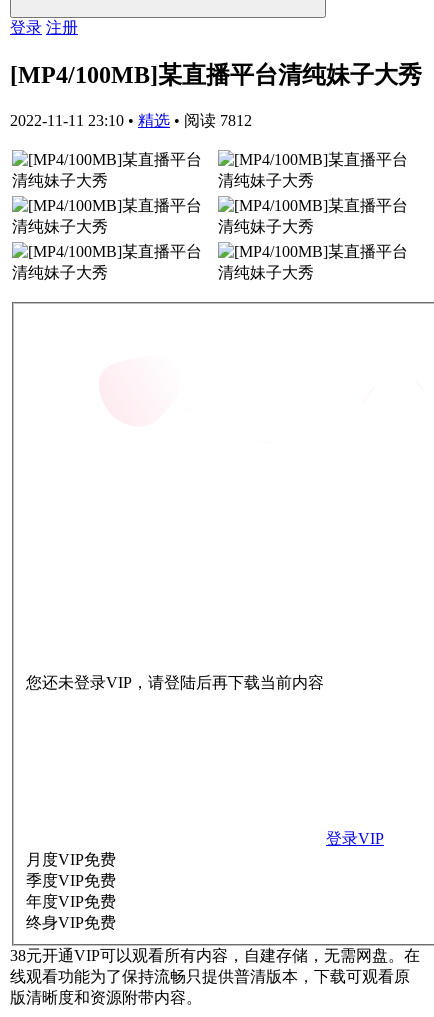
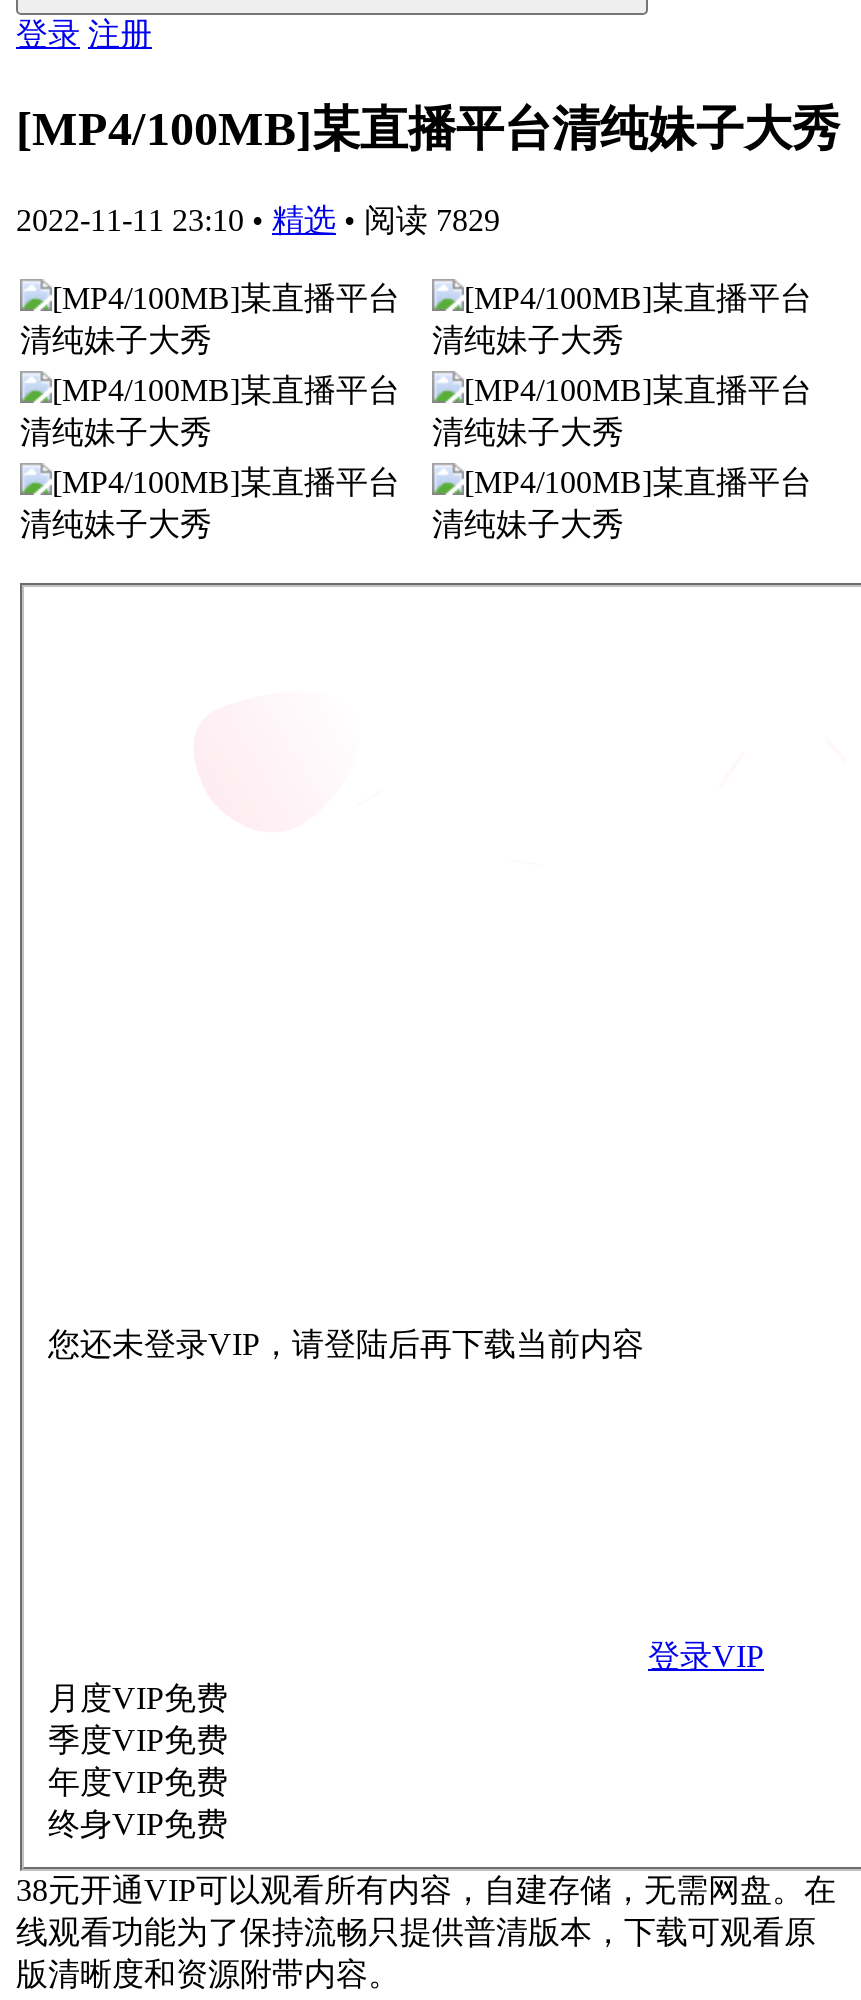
[10,112,252,129] 2022-11-11 23:10 • 精选 • 阅读 7812 -> [16,203,500,237] 2022-11-11 23:10 • 精选 • 阅读 7829

